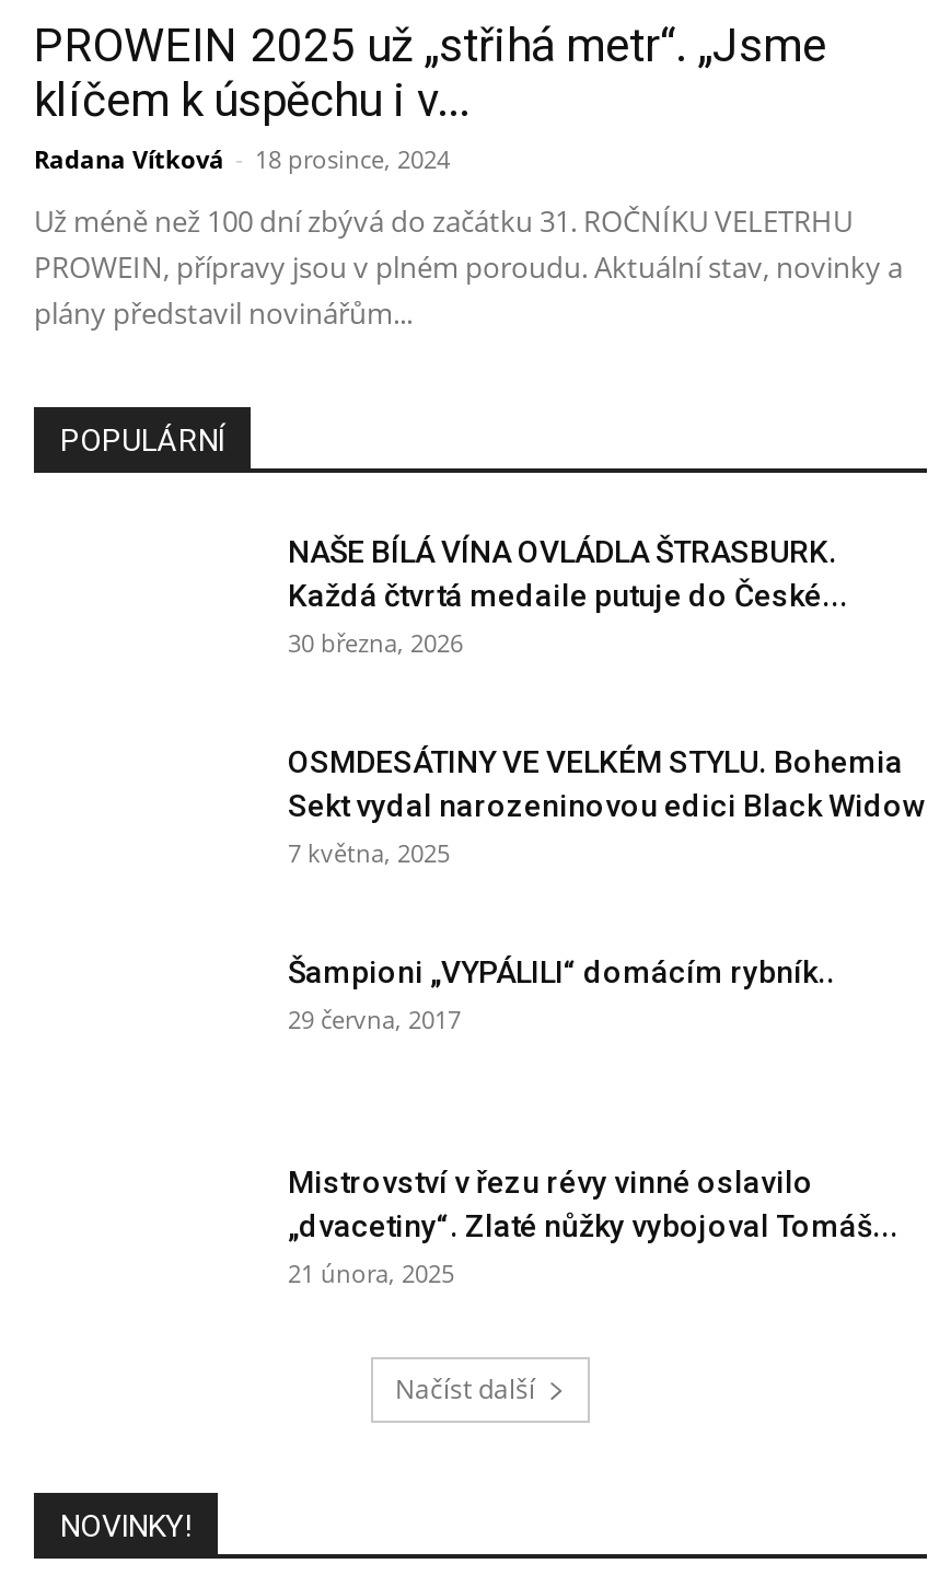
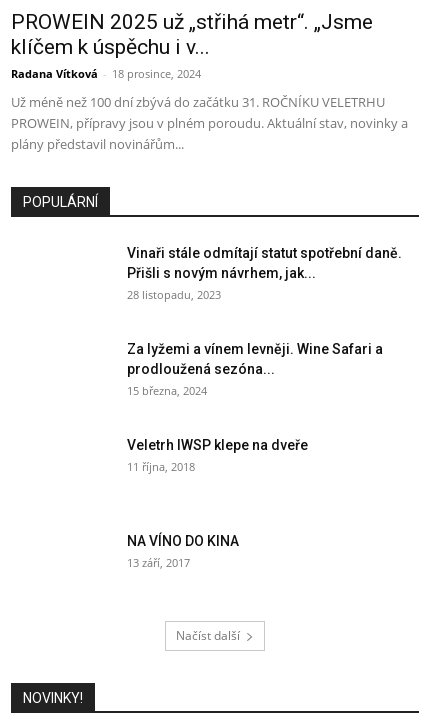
[288,535,848,660] NAŠE BÍLÁ VÍNA OVLÁDLA ŠTRASBURK. | Každá čtvrtá medaile putuje do České... | 30 března, 2026 -> [127,245,402,302] Vinaři stále odmítají statut spotřební daně. | Přišli s novým návrhem, jak... | 28 listopadu, 2023
[288,745,925,870] OSMDESÁTINY VE VELKÉM STYLU. Bohemia | Sekt vydal narozeninovou edici Black Widow | 7 května, 2025 -> [127,341,383,398] Za lyžemi a vínem levněji. Wine Safari a | prodloužená sezóna... | 15 března, 2024
[288,955,835,1036] Šampioni „VYPÁLILI“ domácím rybník.. | 29 června, 2017 -> [127,437,308,474] Veletrh IWSP klepe na dveře | 11 října, 2018
[288,1166,898,1290] Mistrovství v řezu révy vinné oslavilo | „dvacetiny“. Zlaté nůžky vybojoval Tomáš... | 21 února, 2025 -> [127,533,239,570] NA VÍNO DO KINA | 13 září, 2017

